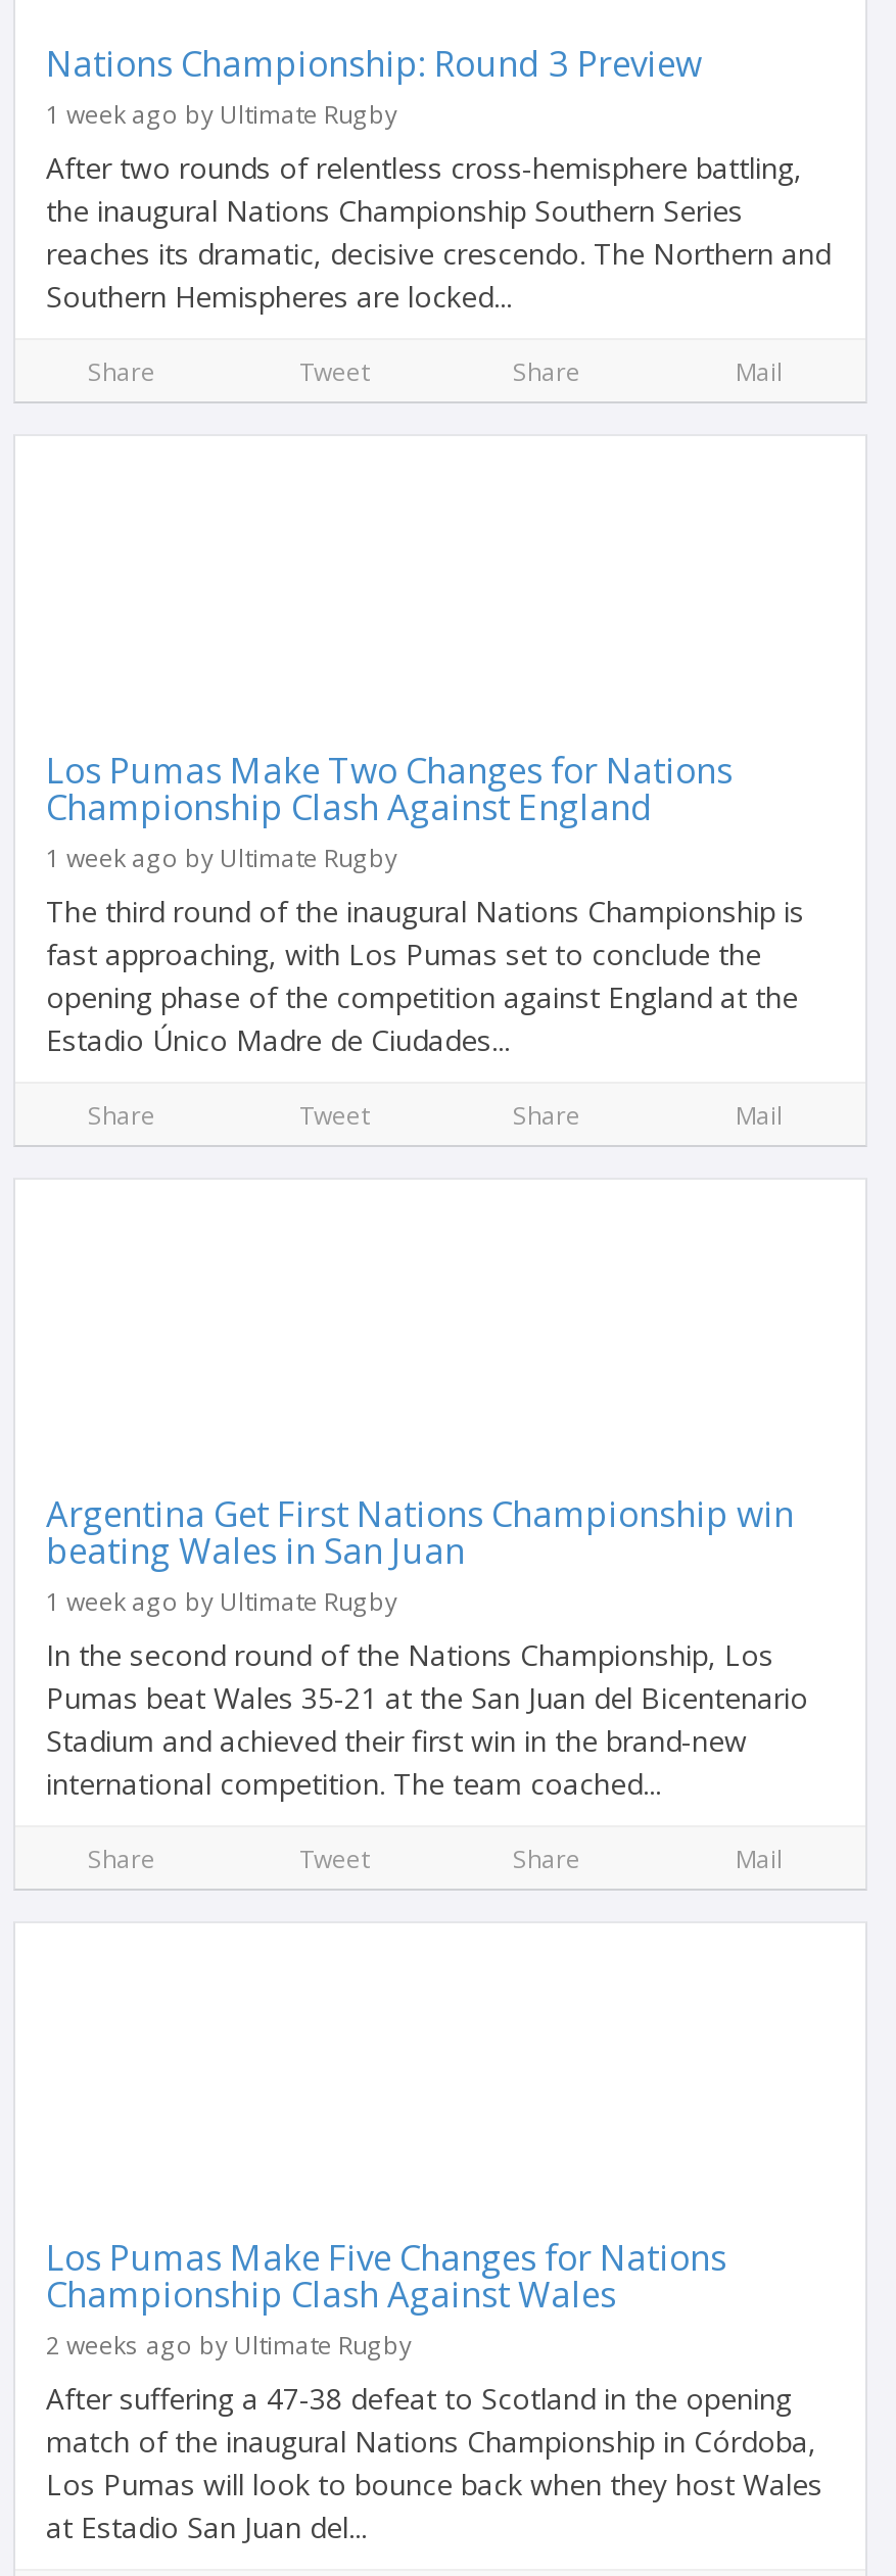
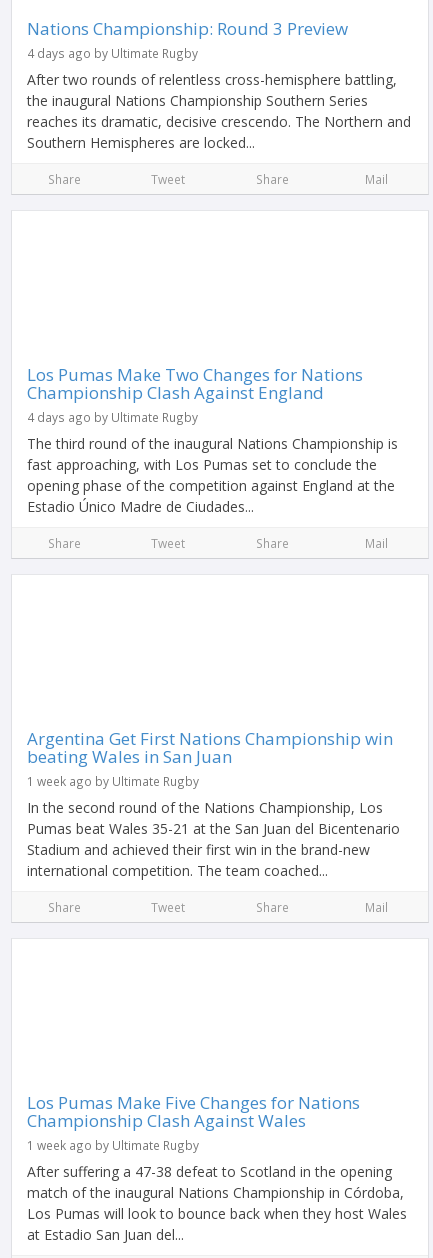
[46,97,397,130] 1 week ago by Ultimate Rugby -> [27,45,198,61] 4 days ago by Ultimate Rugby
[46,841,397,873] 1 week ago by Ultimate Rugby -> [27,409,198,425] 4 days ago by Ultimate Rugby
[46,2328,412,2360] 2 weeks ago by Ultimate Rugby -> [27,1137,199,1153] 1 week ago by Ultimate Rugby

